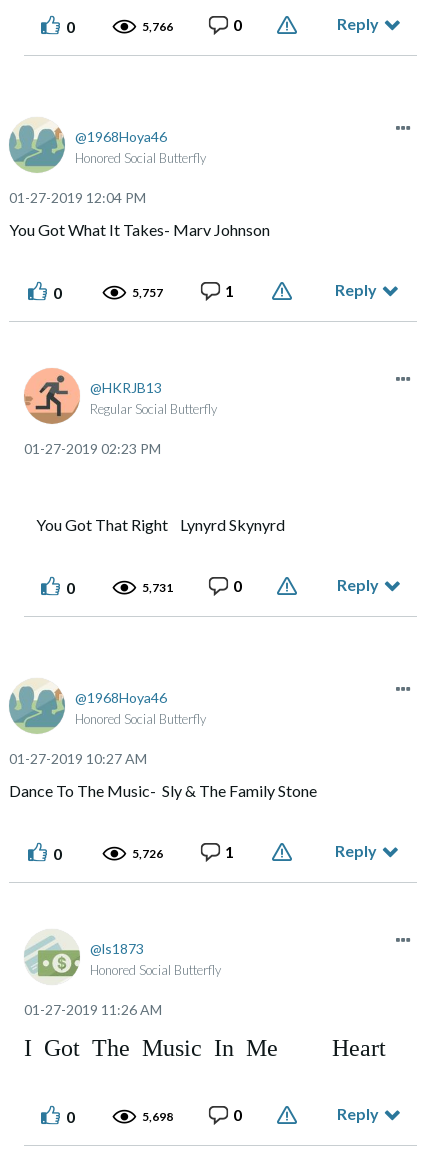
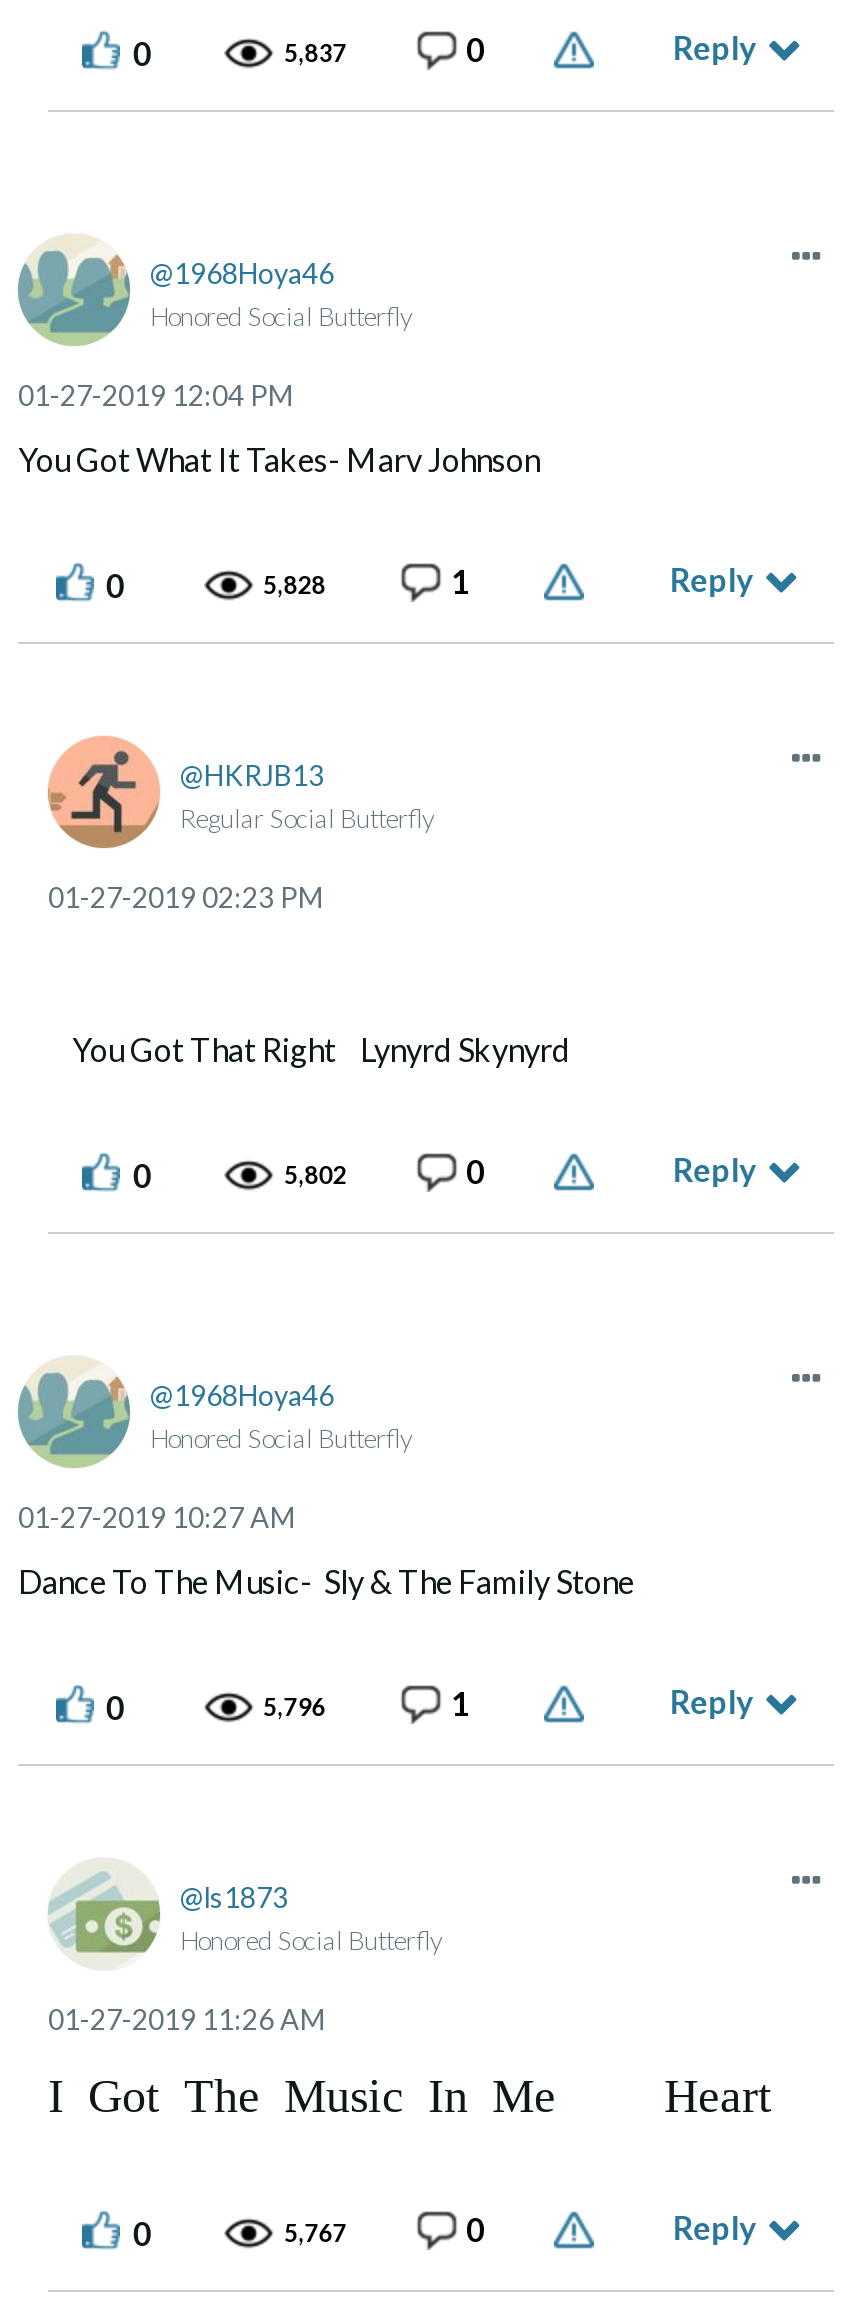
[142,19,173,34] 5,766 -> [284,37,346,67] 5,837
[132,285,163,300] 5,757 -> [263,569,325,599] 5,828
[142,580,173,595] 5,731 -> [284,1159,346,1189] 5,802
[132,846,163,861] 5,726 -> [263,1691,325,1721] 5,796
[142,1109,173,1124] 5,698 -> [284,2217,346,2247] 5,767

